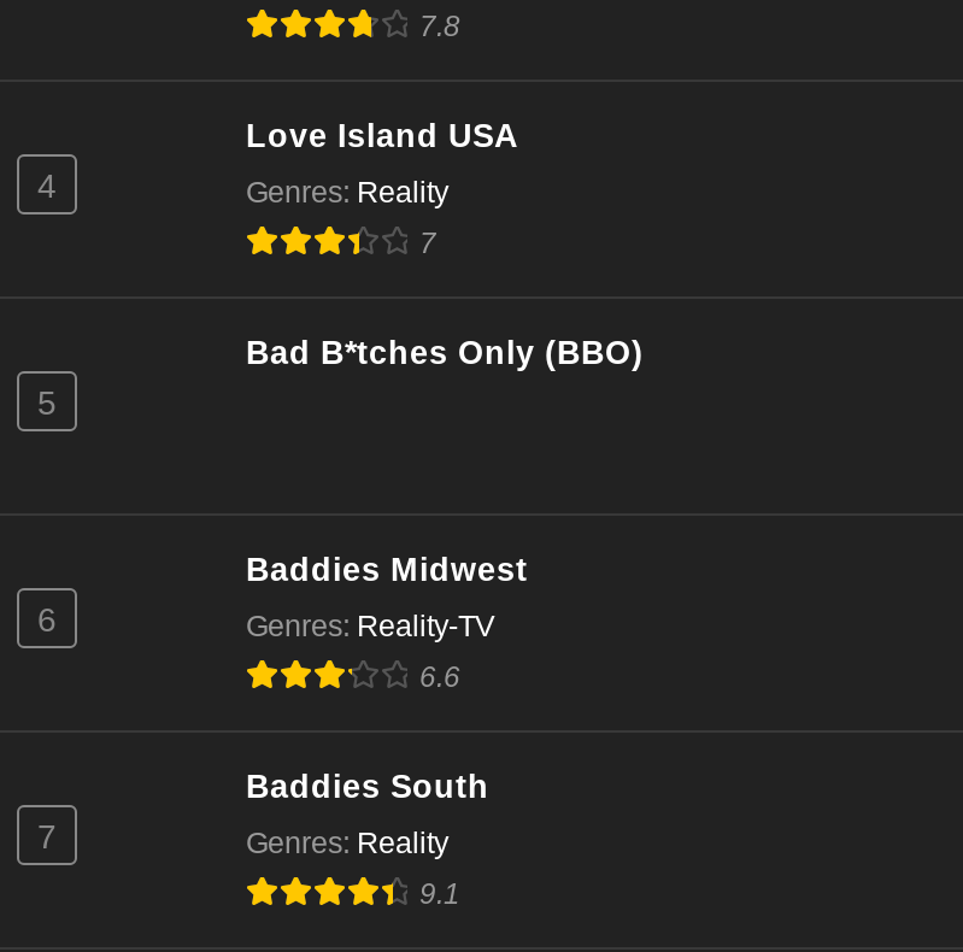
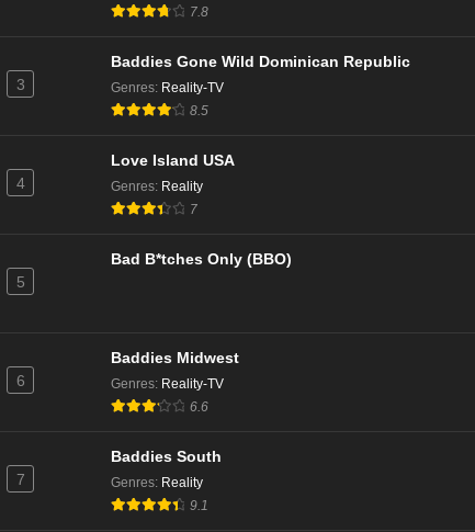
none -> [16,75,25,93] 3
none -> [111,53,410,118] Baddies Gone Wild Dominican Republic | Genres: Reality-TV | 8.5

